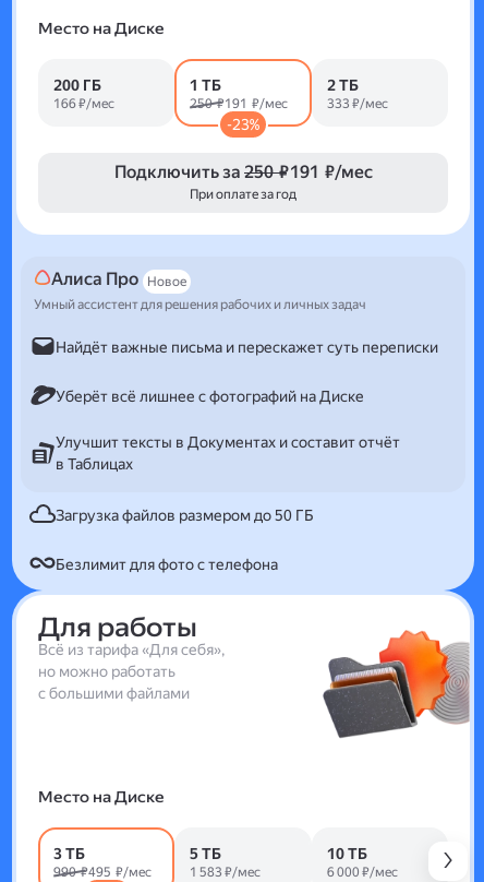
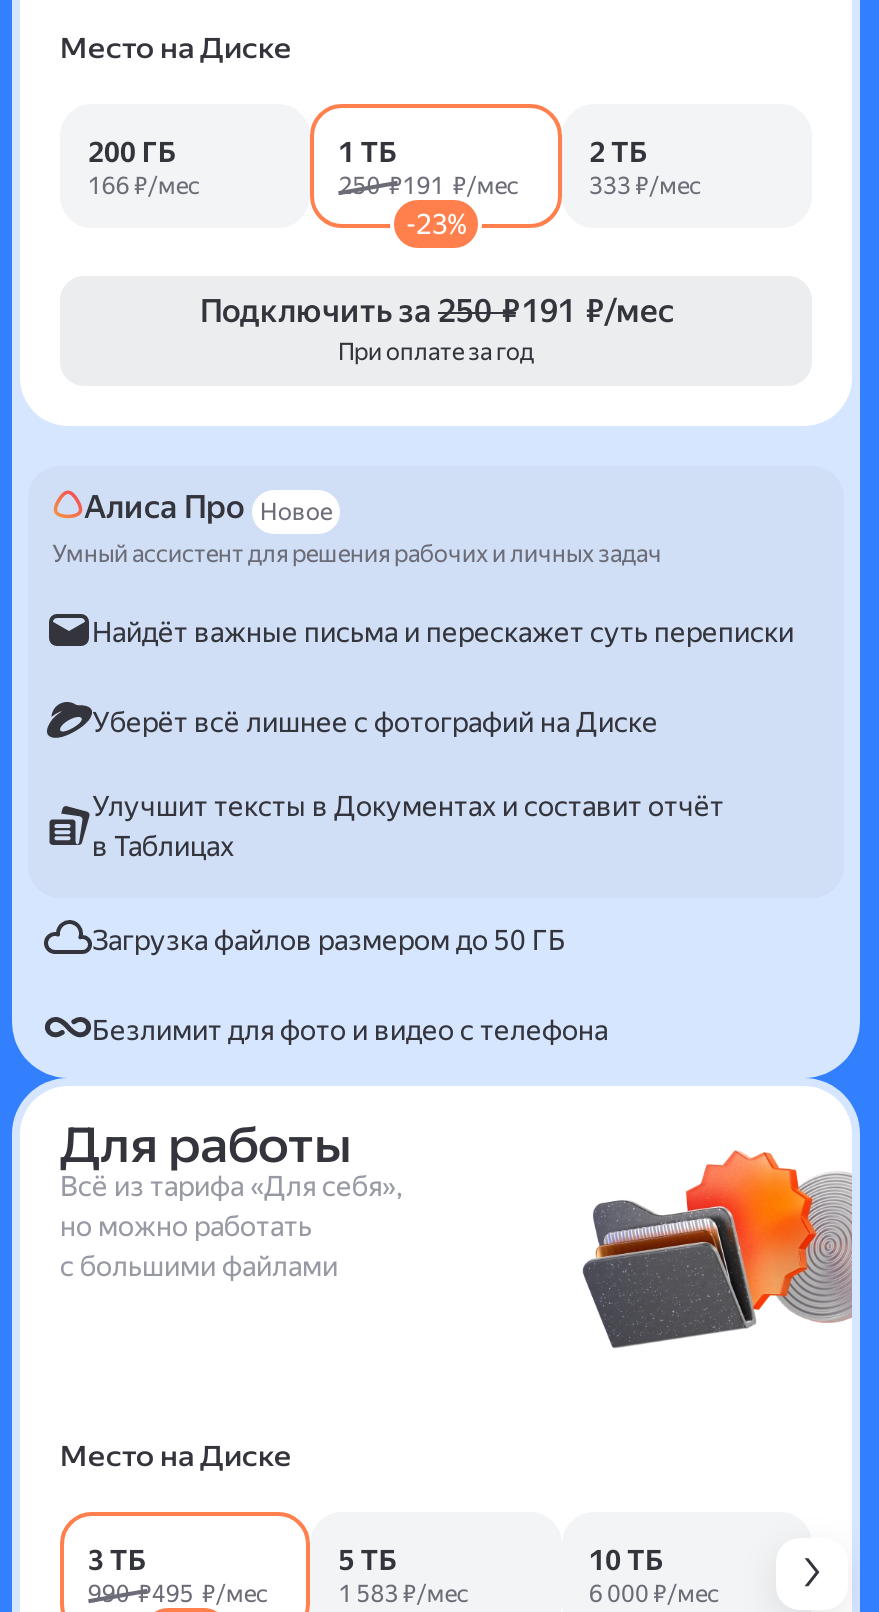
[56,555,278,573] Безлимит для фото с телефона -> [92,1013,608,1045] Безлимит для фото и видео с телефона

